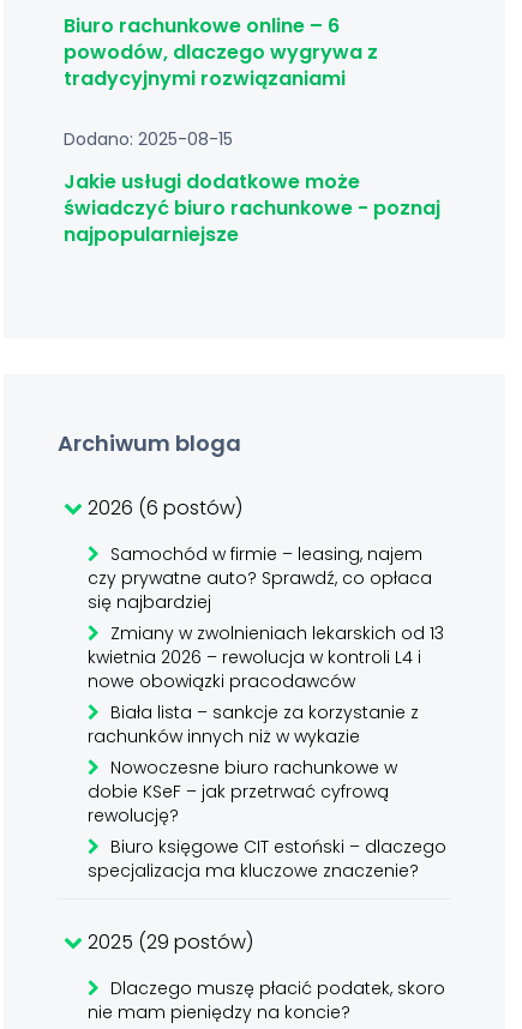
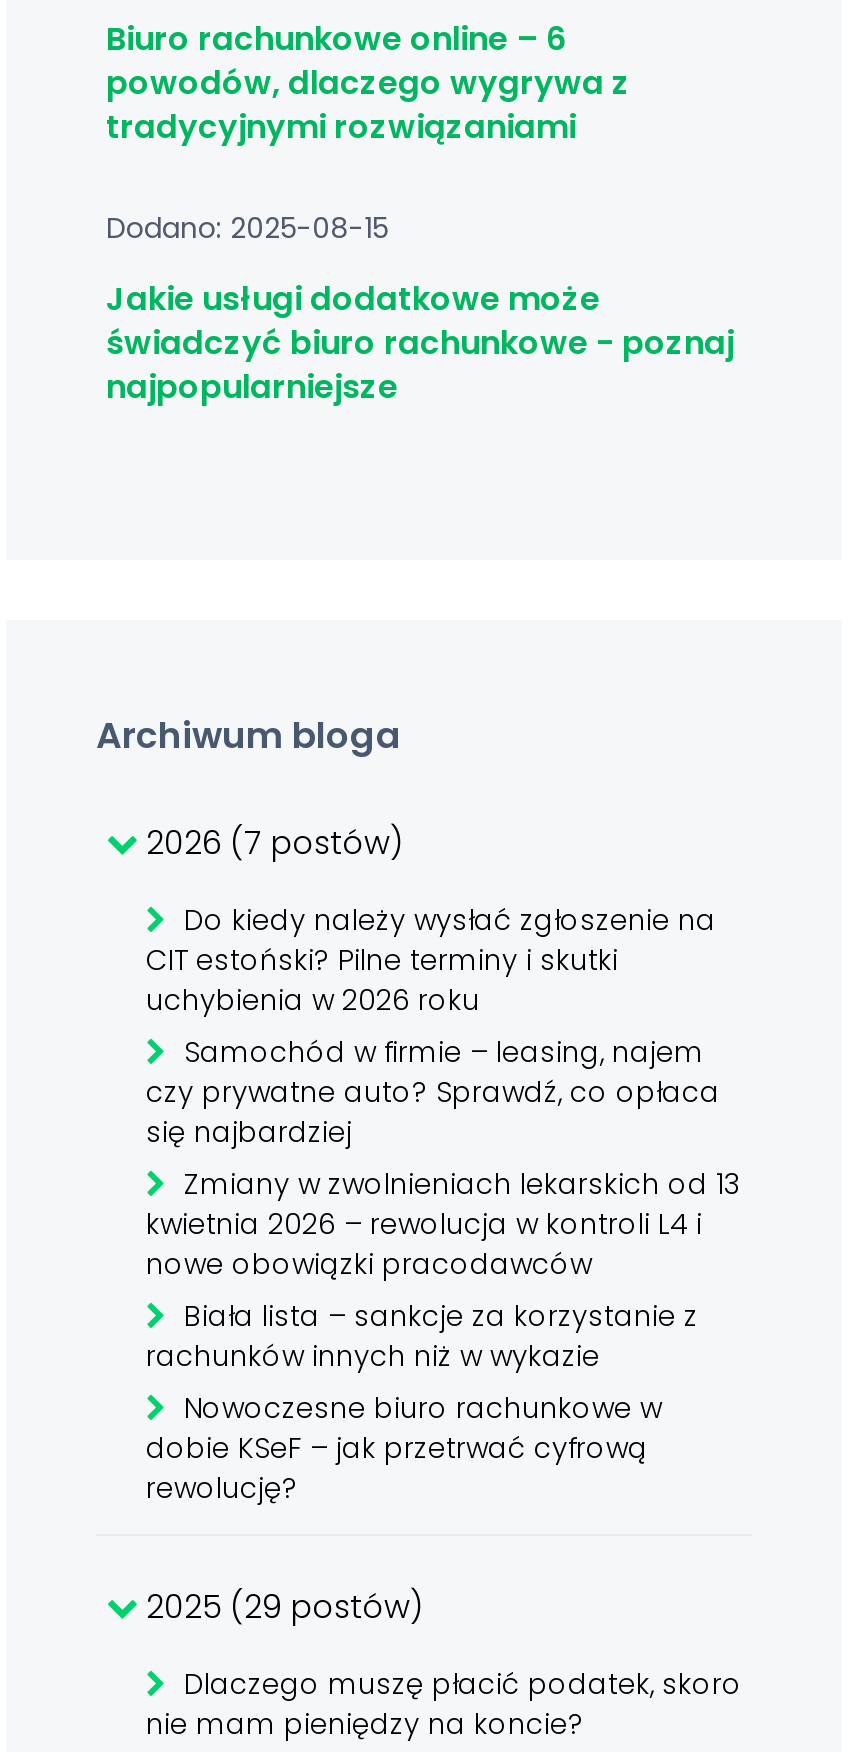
[83,494,242,522] 2026 (6 postów) -> [138,820,716,1020] 2026 (7 postów) | Do kiedy należy wysłać zgłoszenie na | CIT estoński? Pilne terminy i skutki | uchybienia w 2026 roku
moved [88,542,444,828] -> [146,1032,740,1508]: Samochód w firmie – leasing, najem | czy prywatne auto? Sprawdź, co opłaca | się najbardziej | ... | dobie KSeF – jak przetrwać cyfrową | rewolucję?
[88,835,446,883] Biuro księgowe CIT estoński – dlaczego | specjalizacja ma kluczowe znaczenie? -> none

